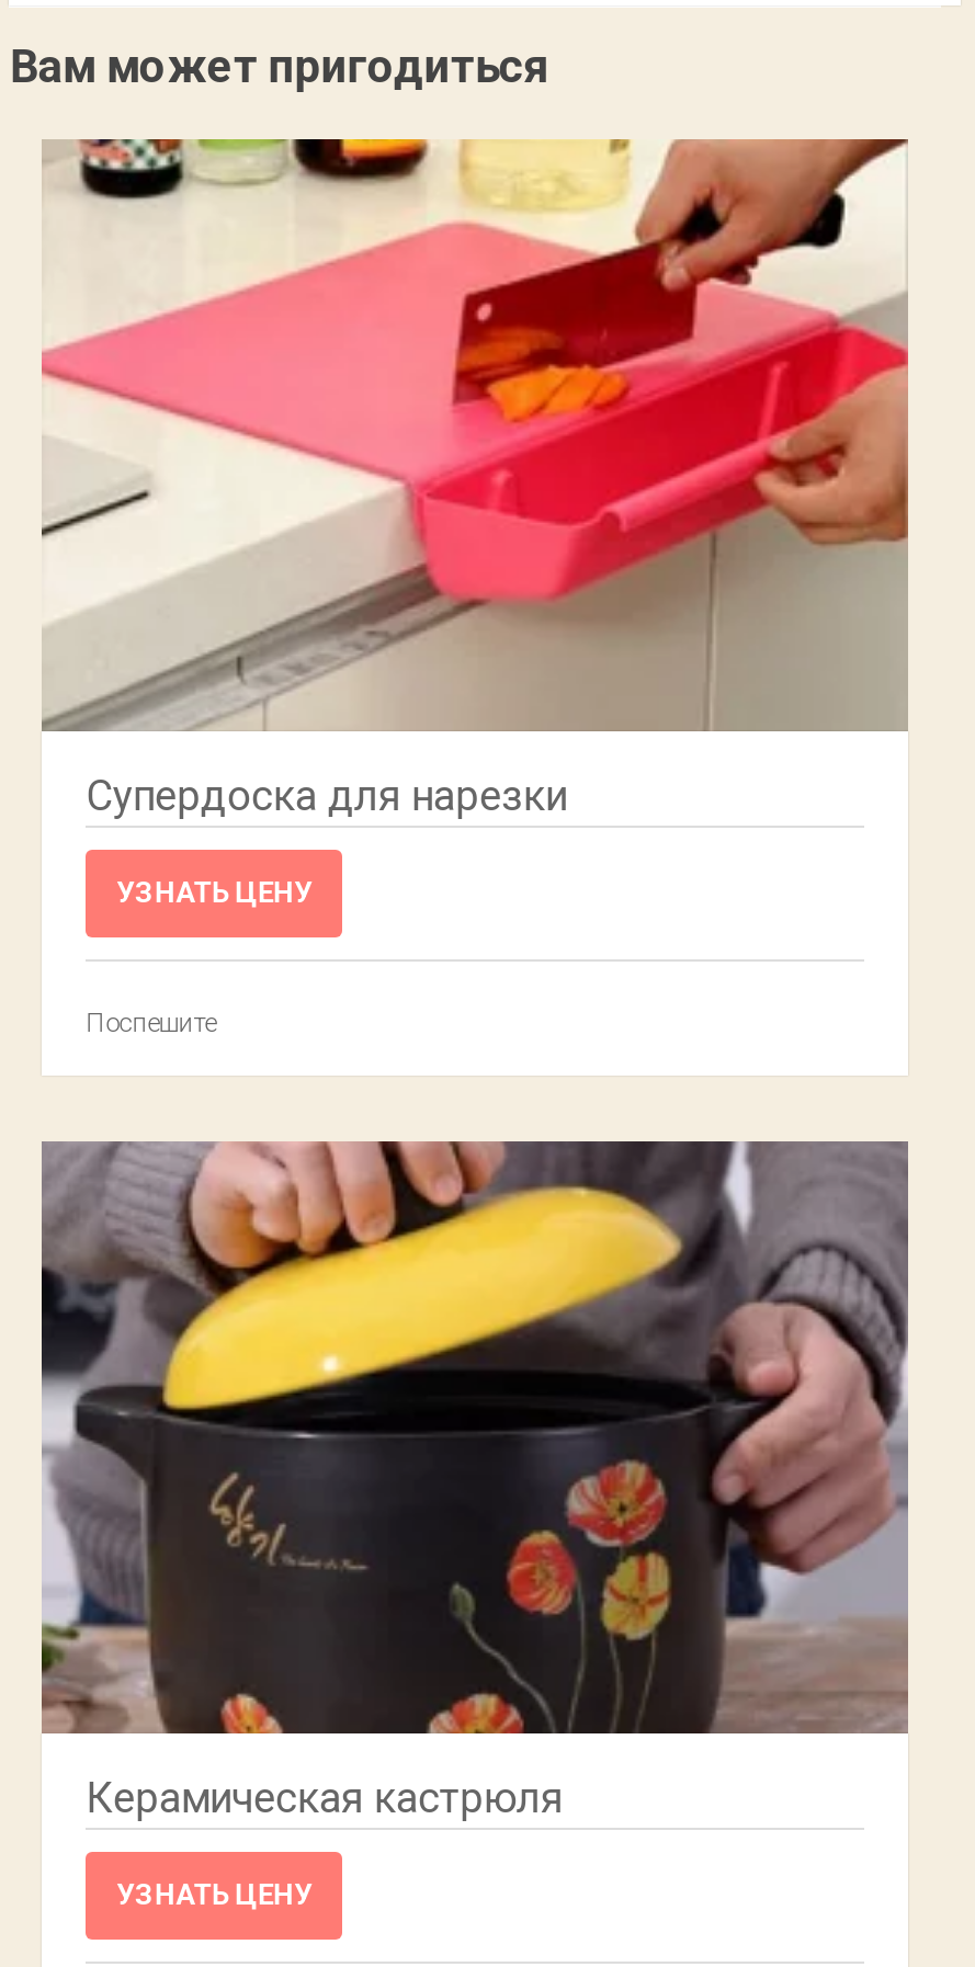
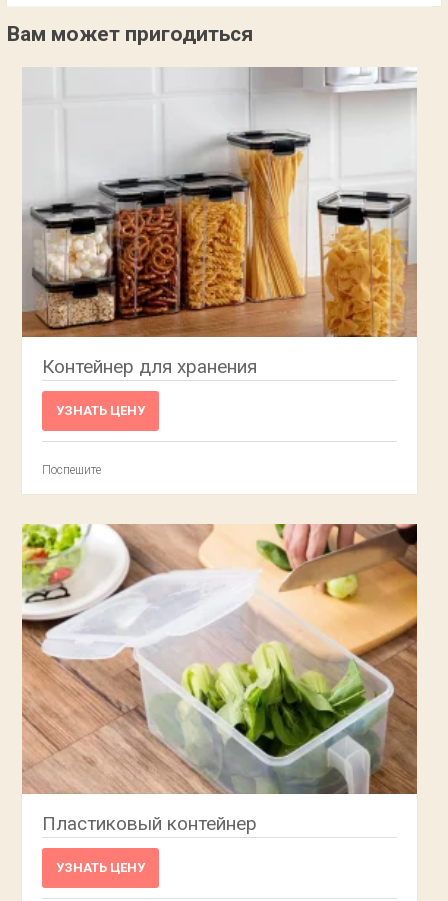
[42,137,910,820] [image] | Супердоска для нарезки -> [22,67,417,377] [image] | Контейнер для хранения
[39,1139,910,1822] [image] | Керамическая кастрюля -> [21,523,418,834] [image] | Пластиковый контейнер

